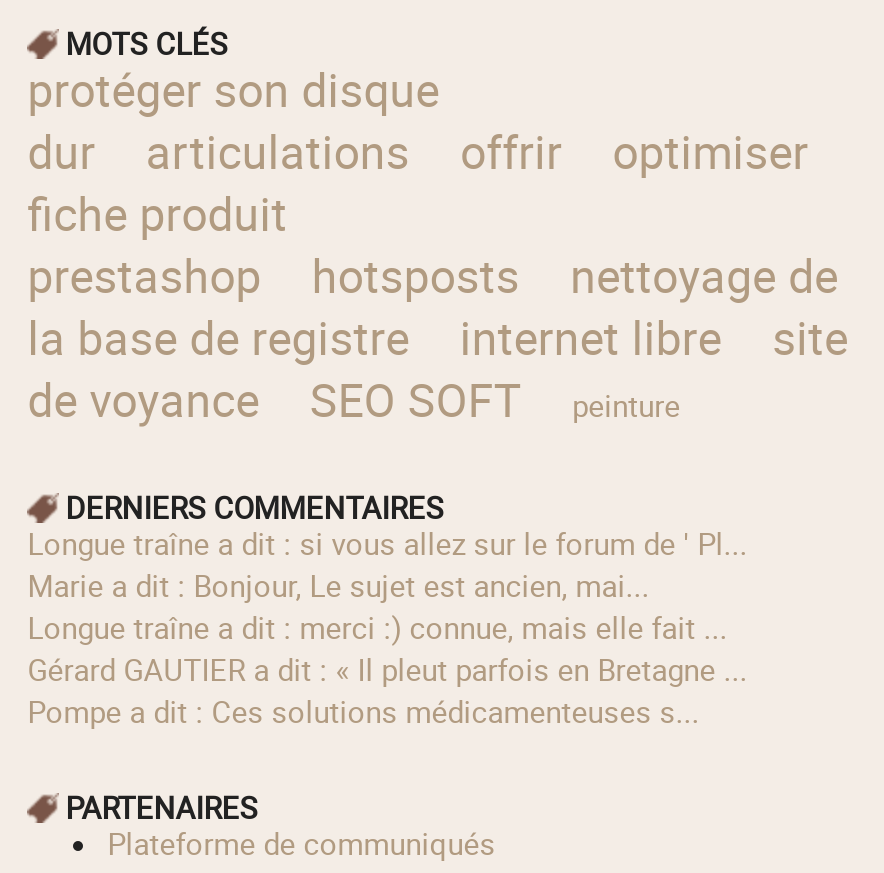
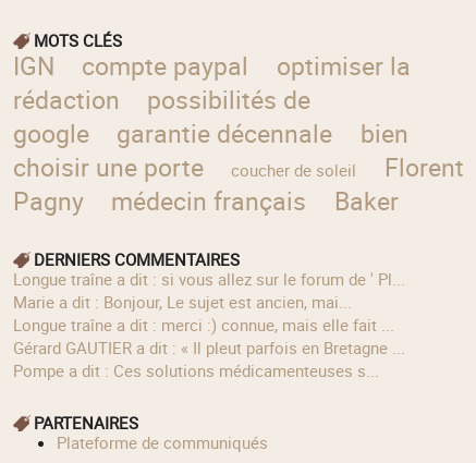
[27,59,848,431] protéger son disque | dur | articulations | offrir | optimiser | fiche produit | prestashop | hotsposts | nettoyage de | la base de registre | internet libre | site | de voyance | SEO SOFT | peinture -> [13,49,464,218] IGN | compte paypal | optimiser la | rédaction | possibilités de | google | garantie décennale | bien | choisir une porte | coucher de soleil | Florent | Pagny | médecin français | Baker

